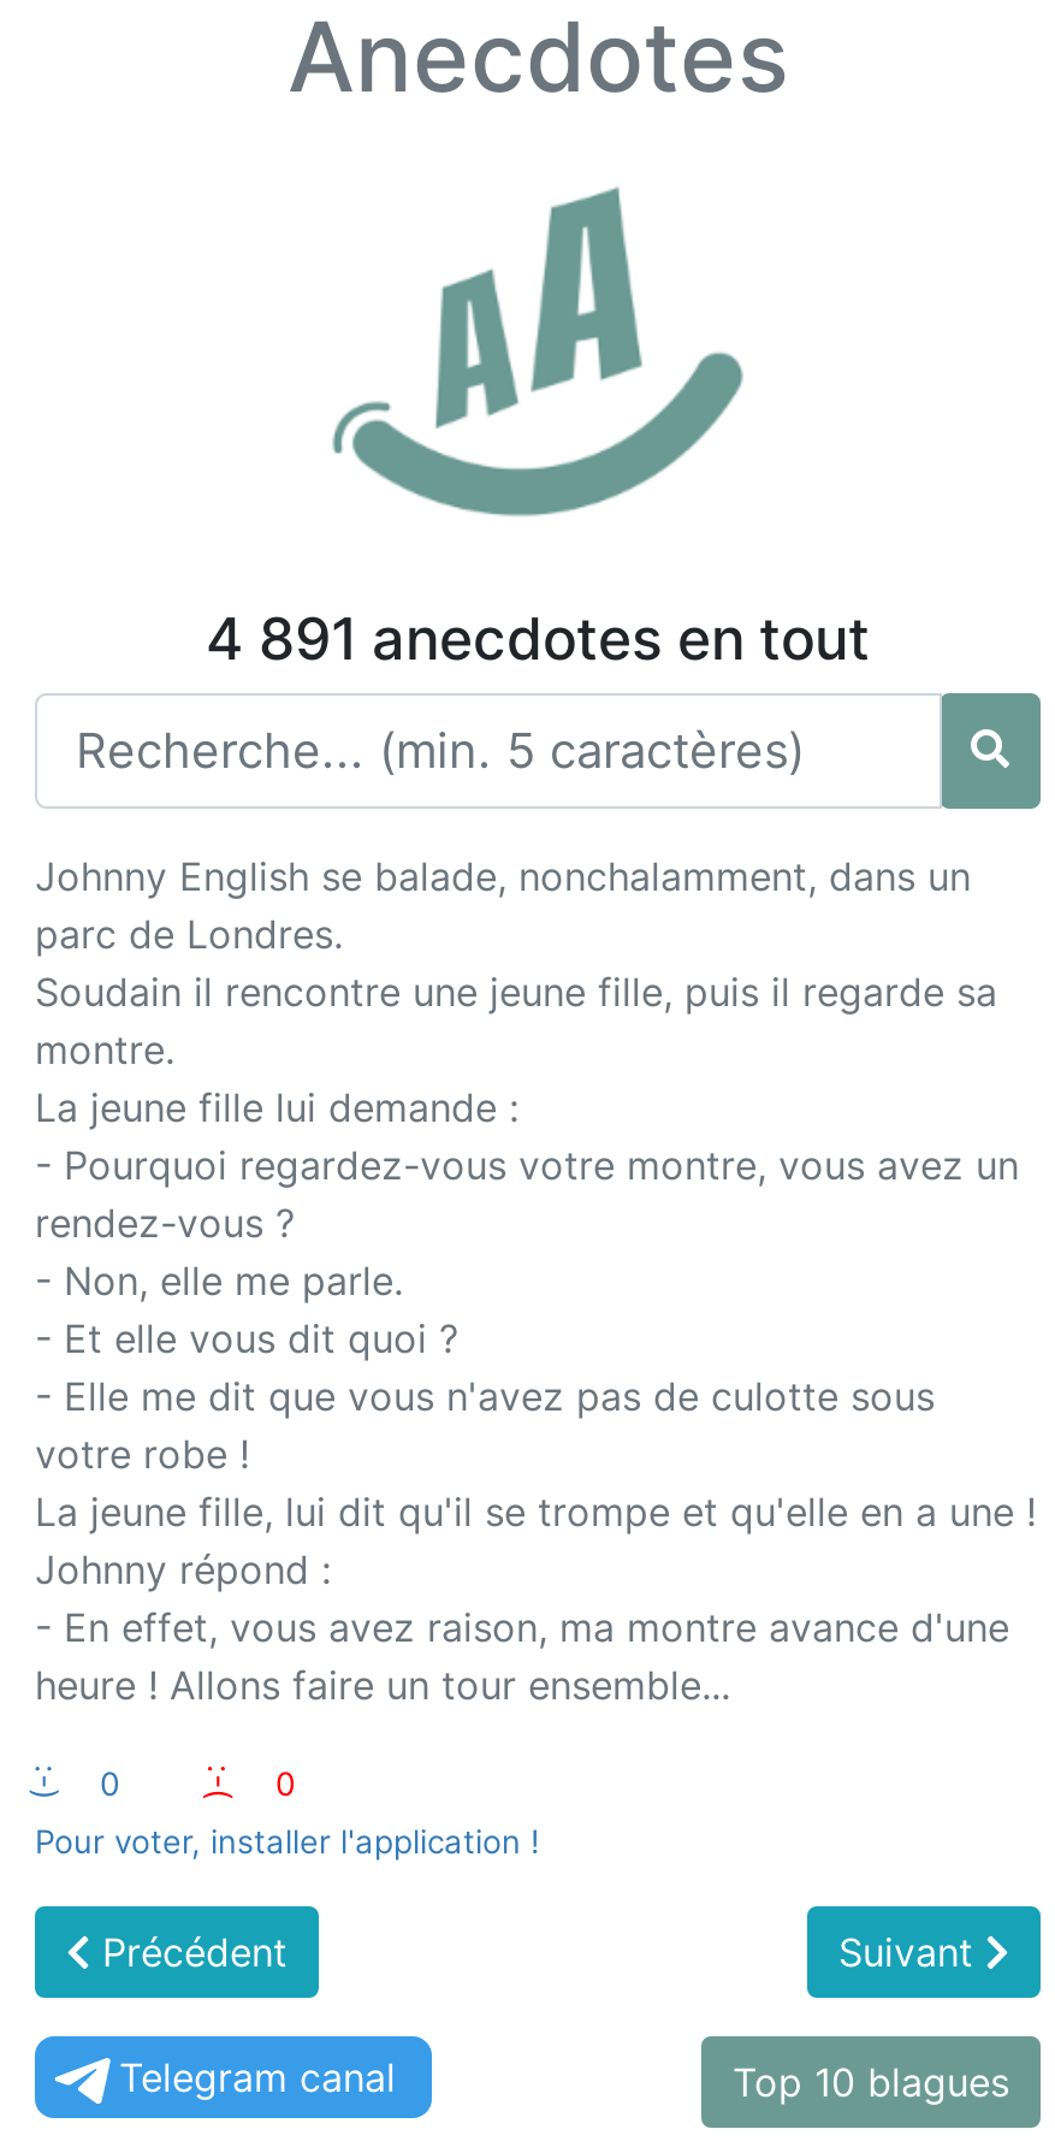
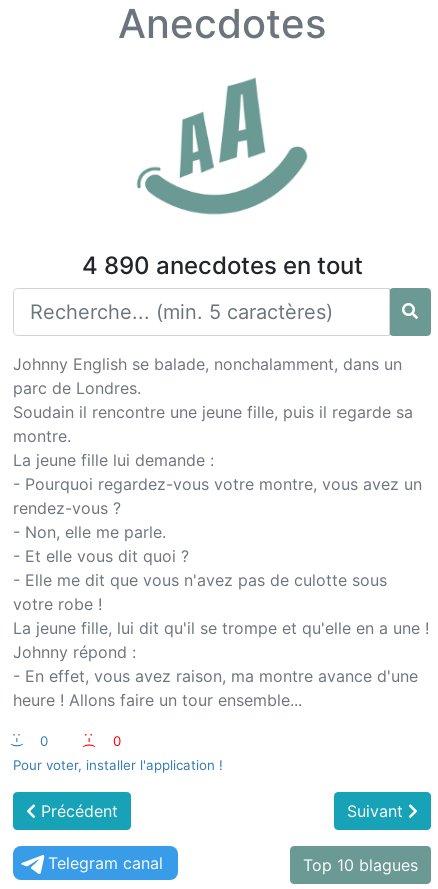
[206,604,870,674] 4 891 anecdotes en tout -> [81,251,362,280] 4 890 anecdotes en tout

